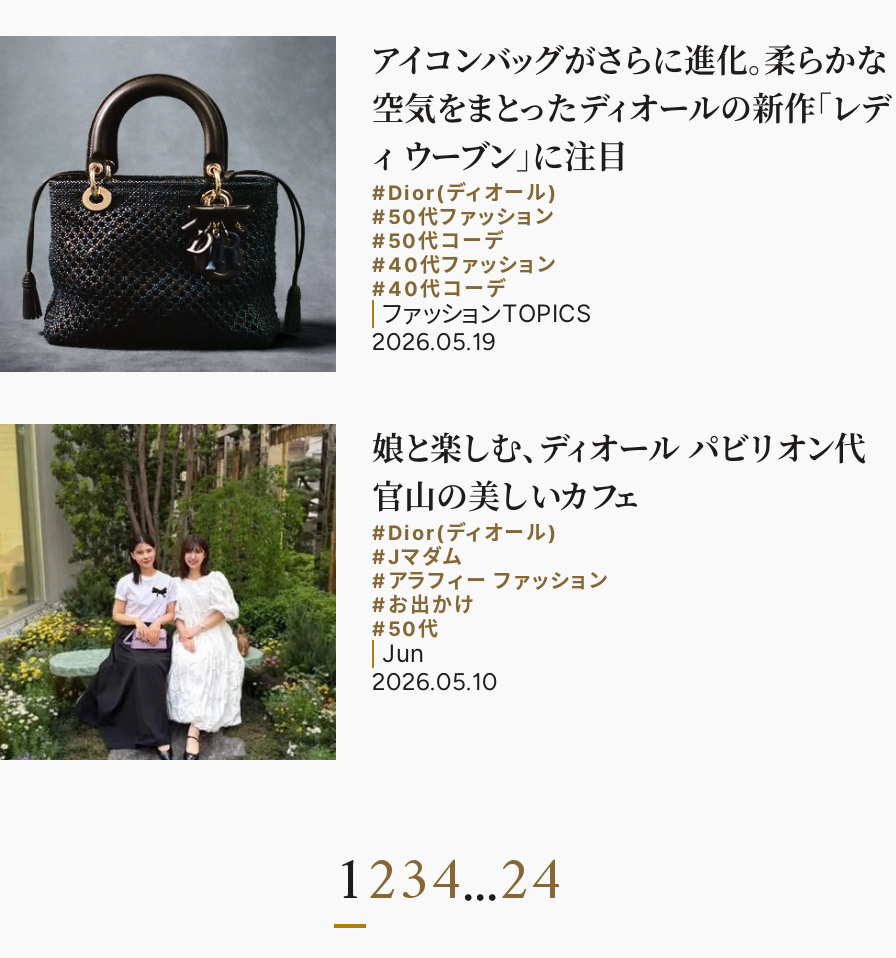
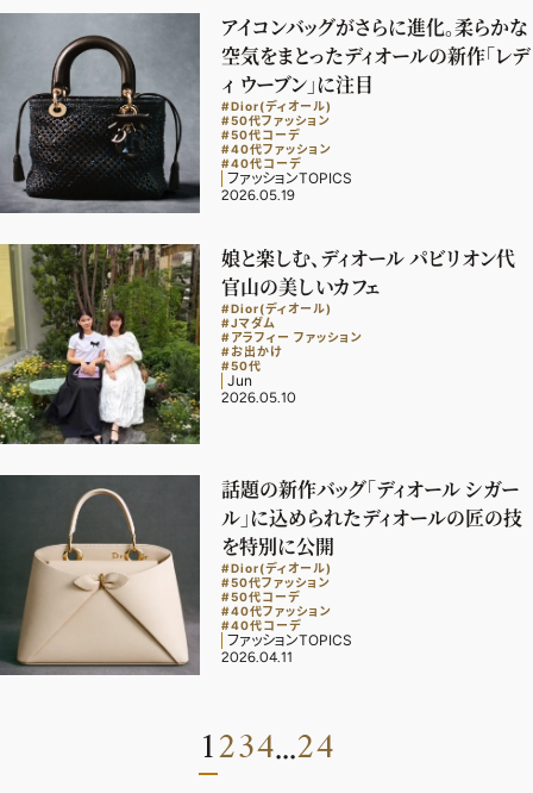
none -> [4,474,522,675] [image] | 話題の新作バッグ「ディオール シガー | ル」に込められたディオールの匠の技 | を特別に公開 | #Dior(ディオール) | #50代ファッション | #50代コーデ | #40代ファッション | #40代コーデ | ファッションTOPICS | 2026.04.11

